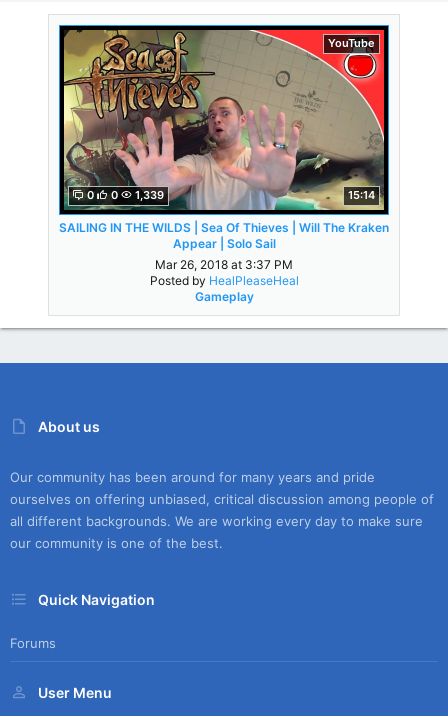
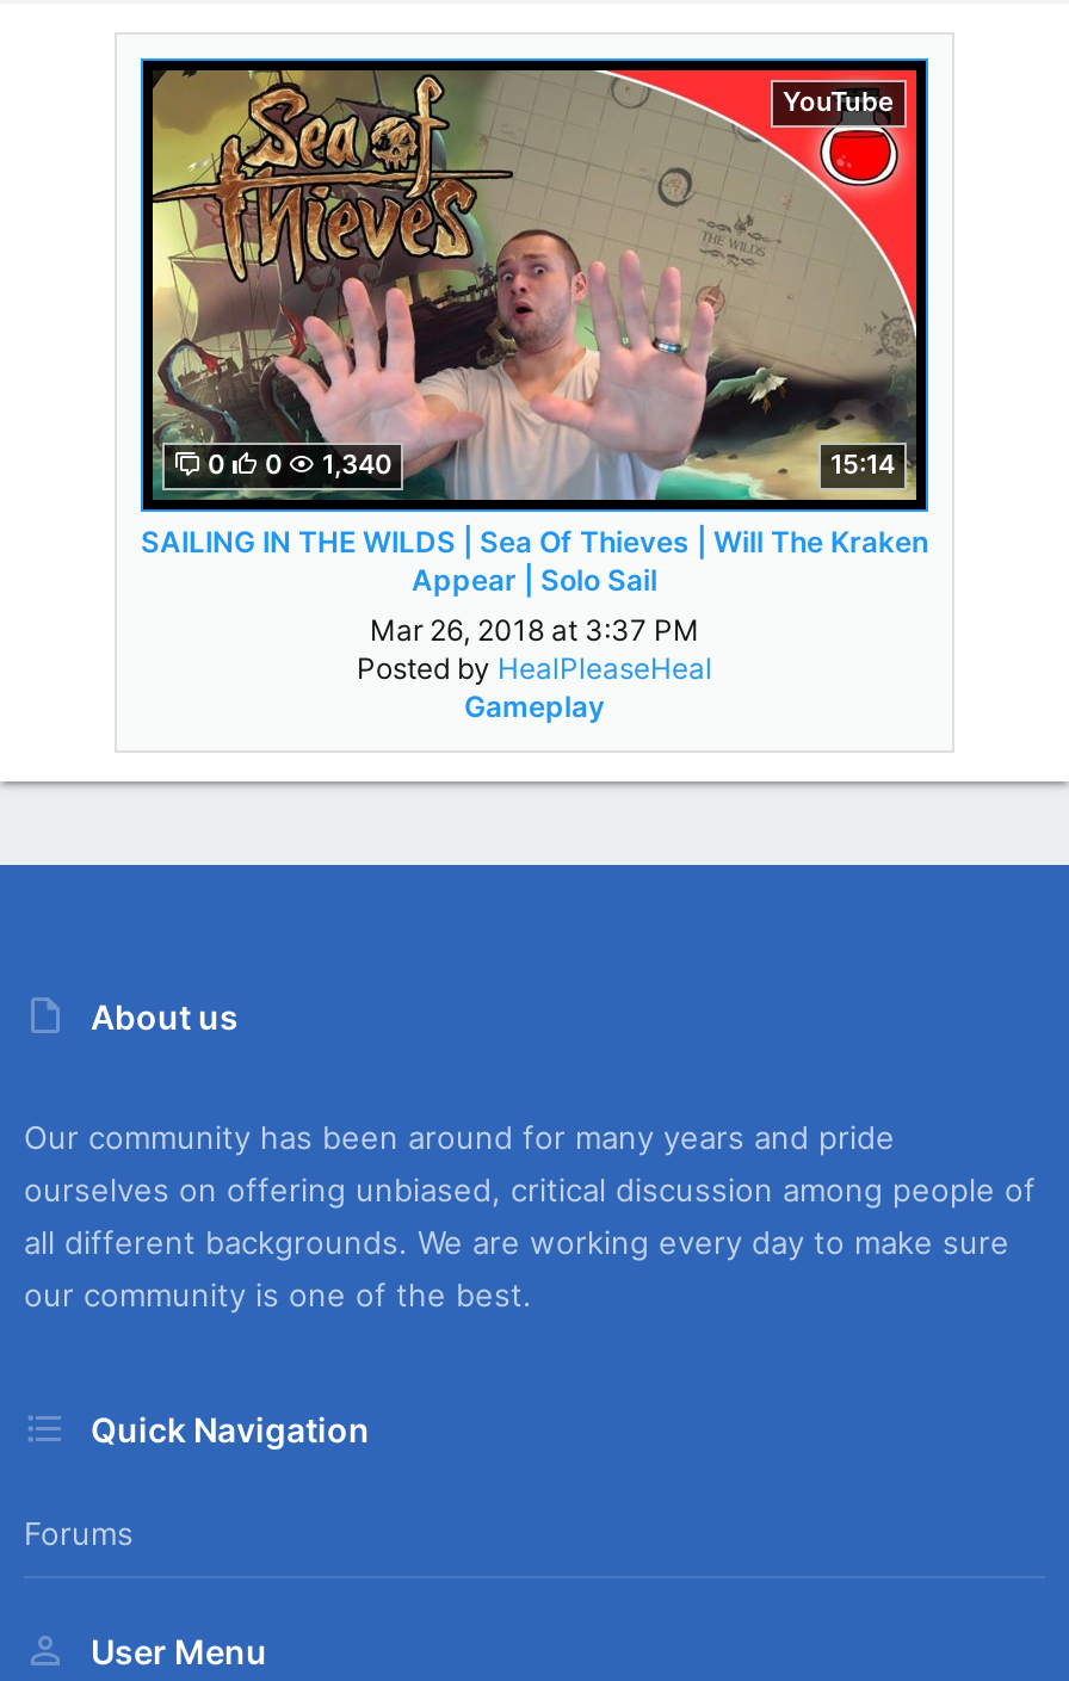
[132,188,164,202] 1,339 -> [315,447,391,481] 1,340

